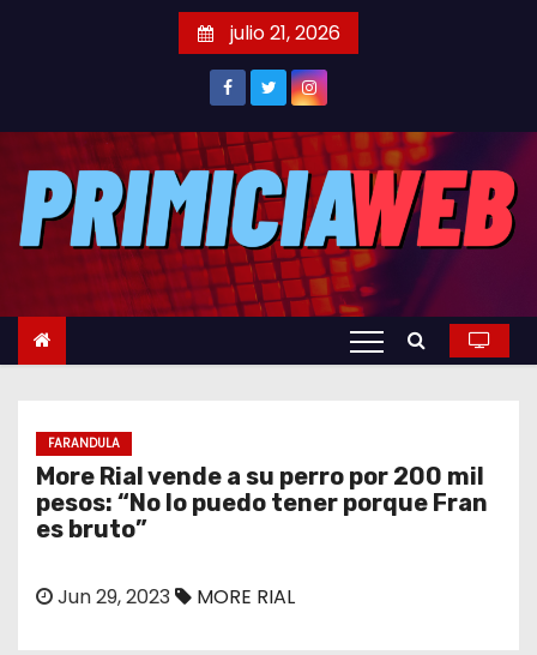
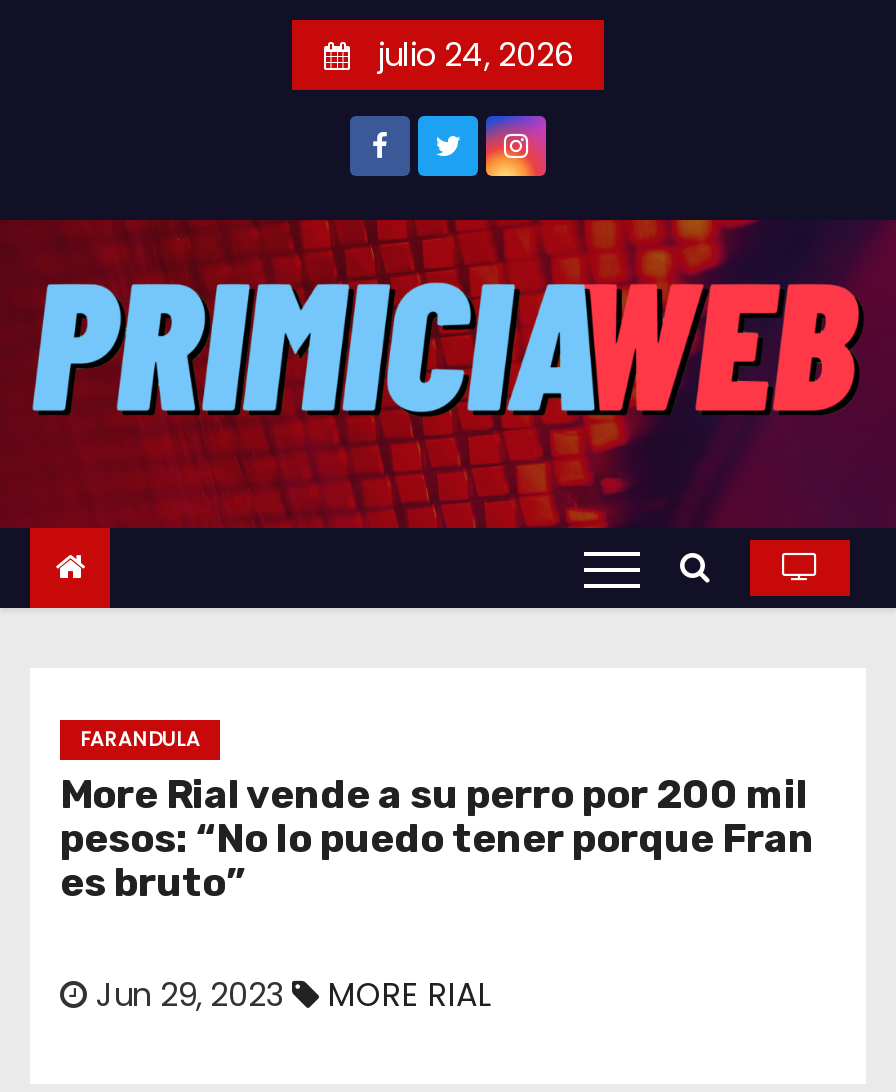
[225,19,340,47] julio 21, 2026 -> [370,32,574,78] julio 24, 2026

